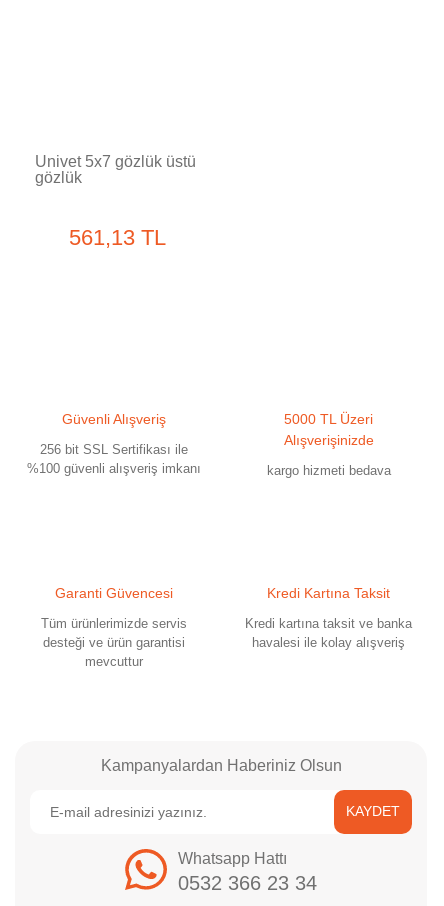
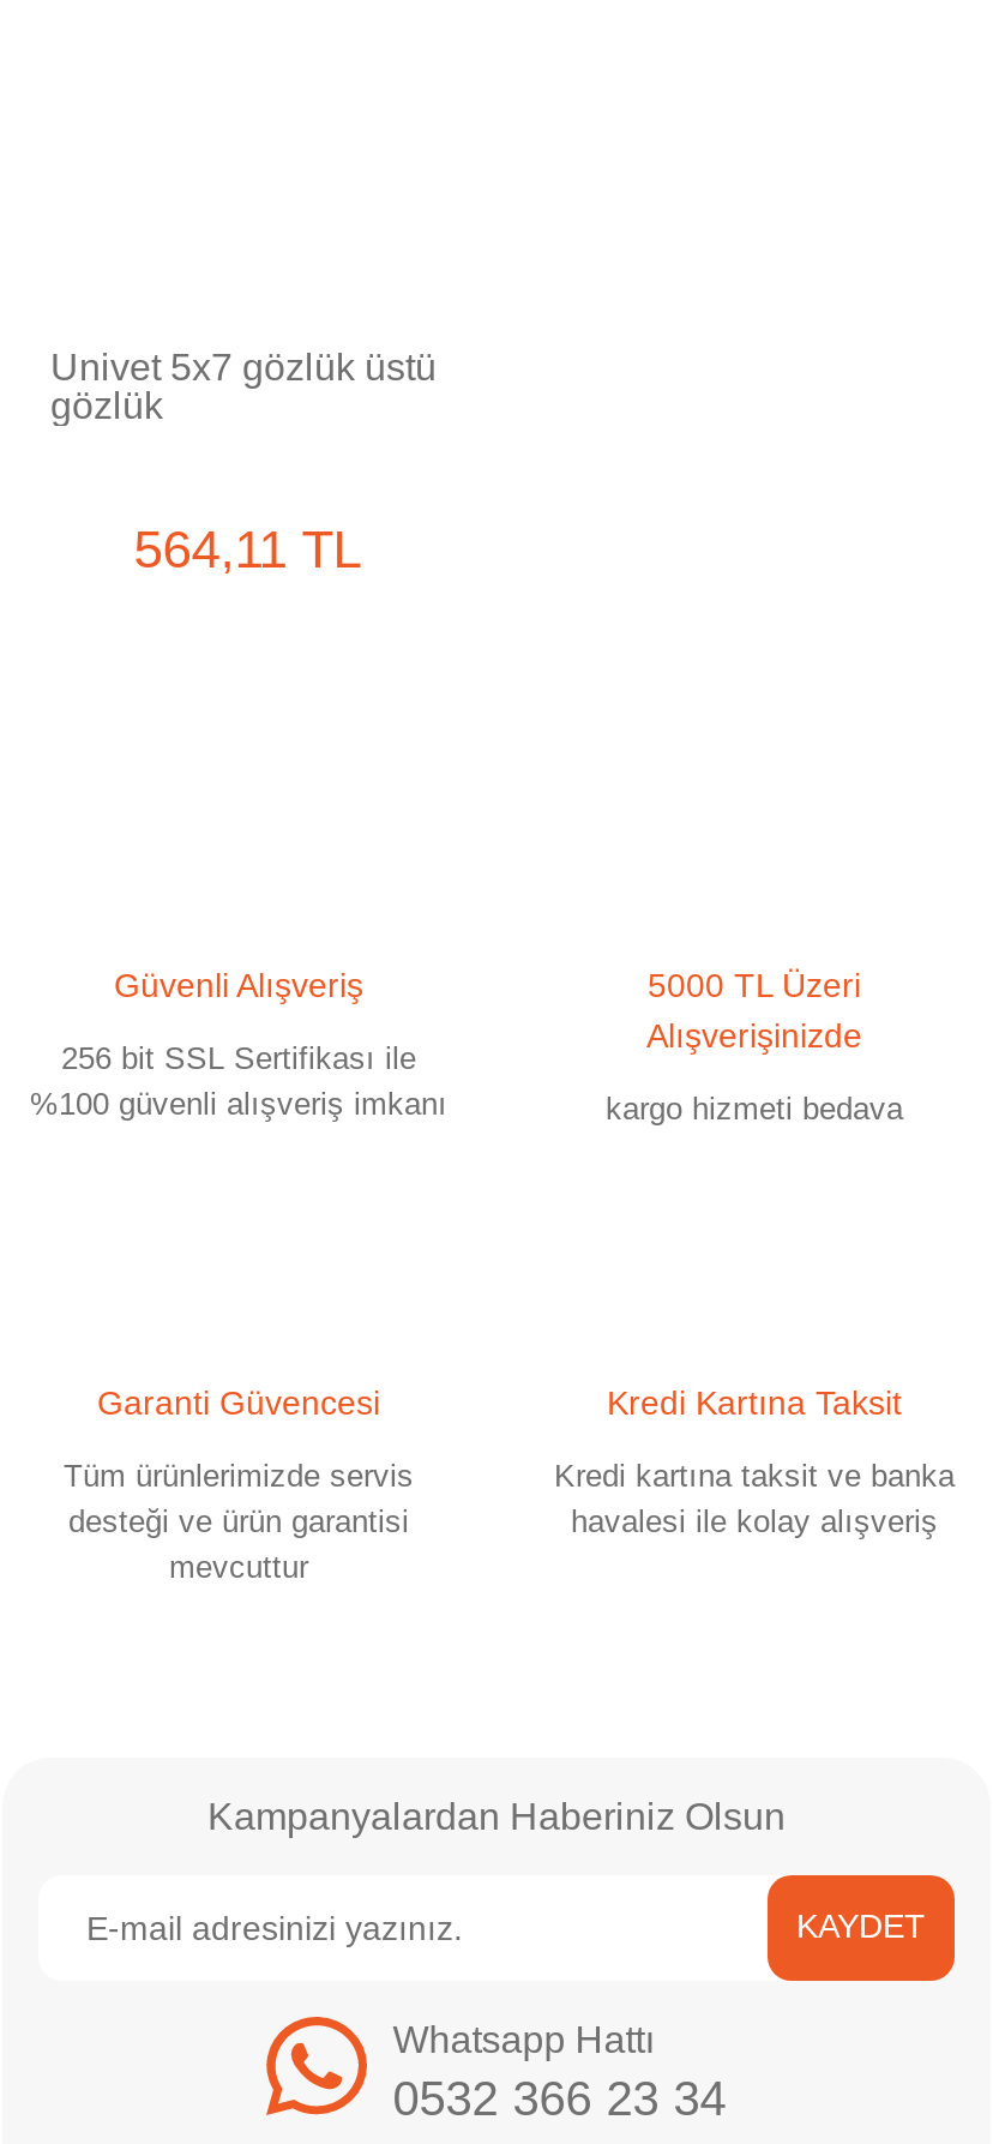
[69,225,166,250] 561,13 TL -> [134,520,362,579] 564,11 TL

